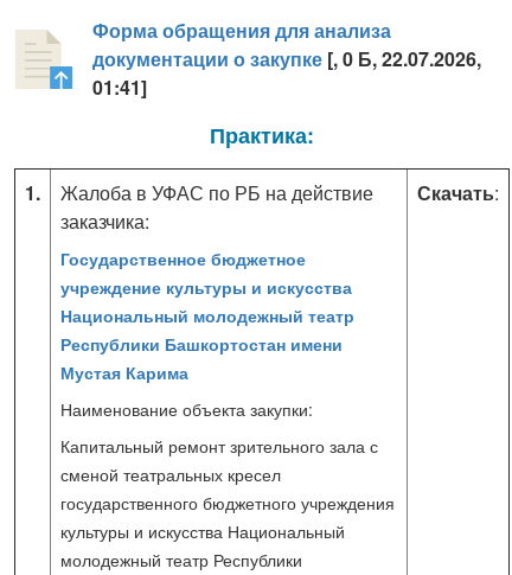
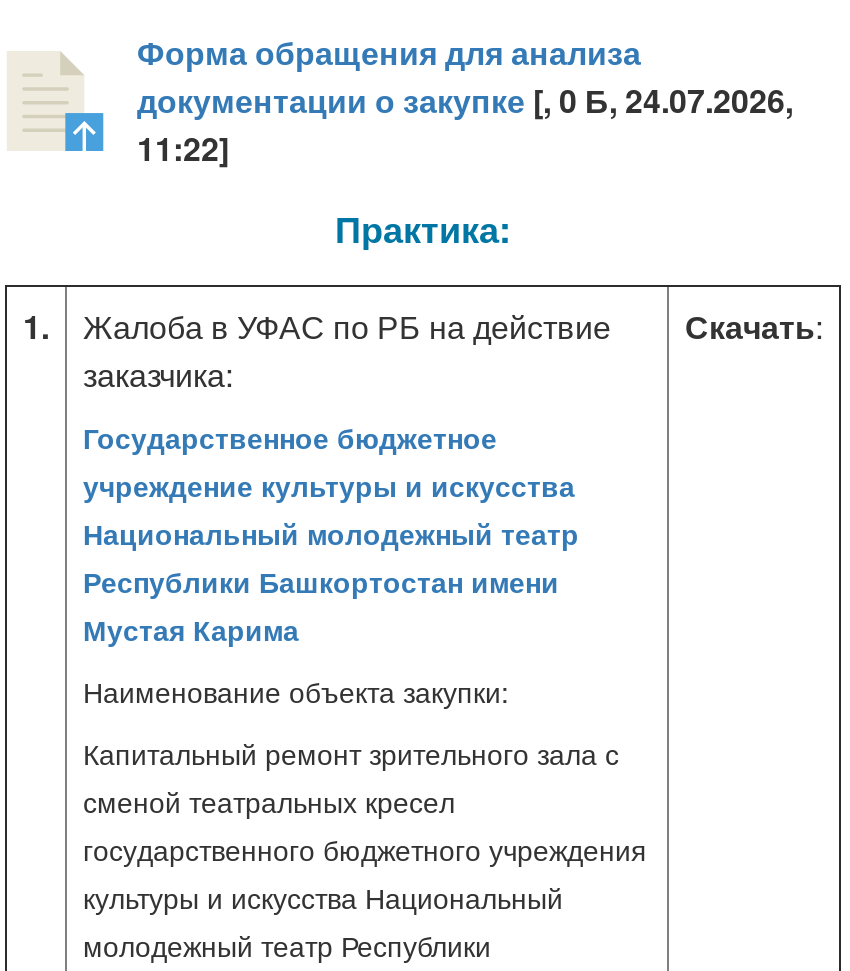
[92,45,481,73] документации о закупке [, 0 Б, 22.07.2026, -> [137,78,793,124] документации о закупке [, 0 Б, 24.07.2026,
[92,74,147,101] 01:41] -> [137,126,229,172] 11:22]

